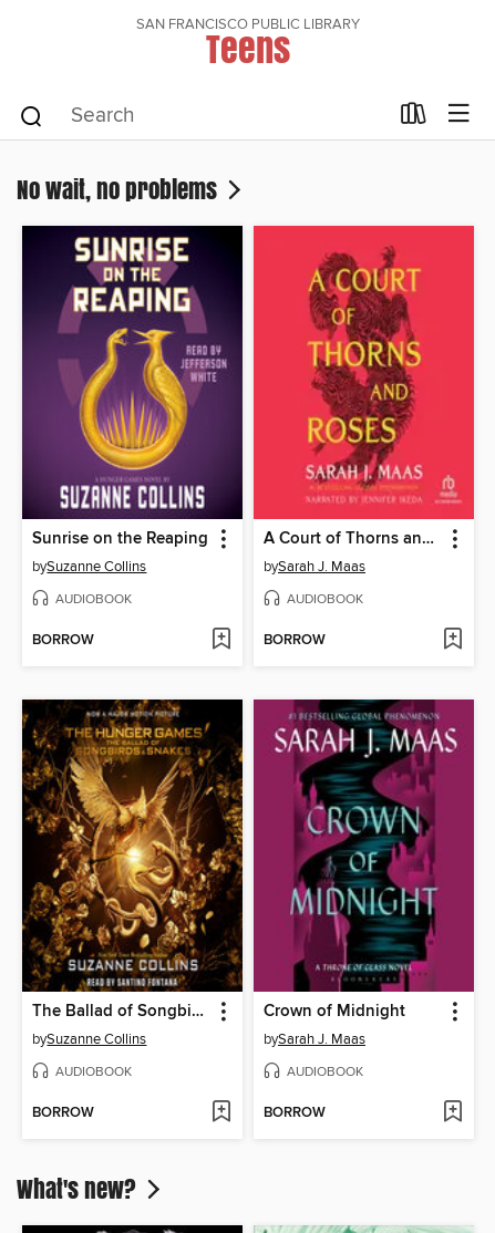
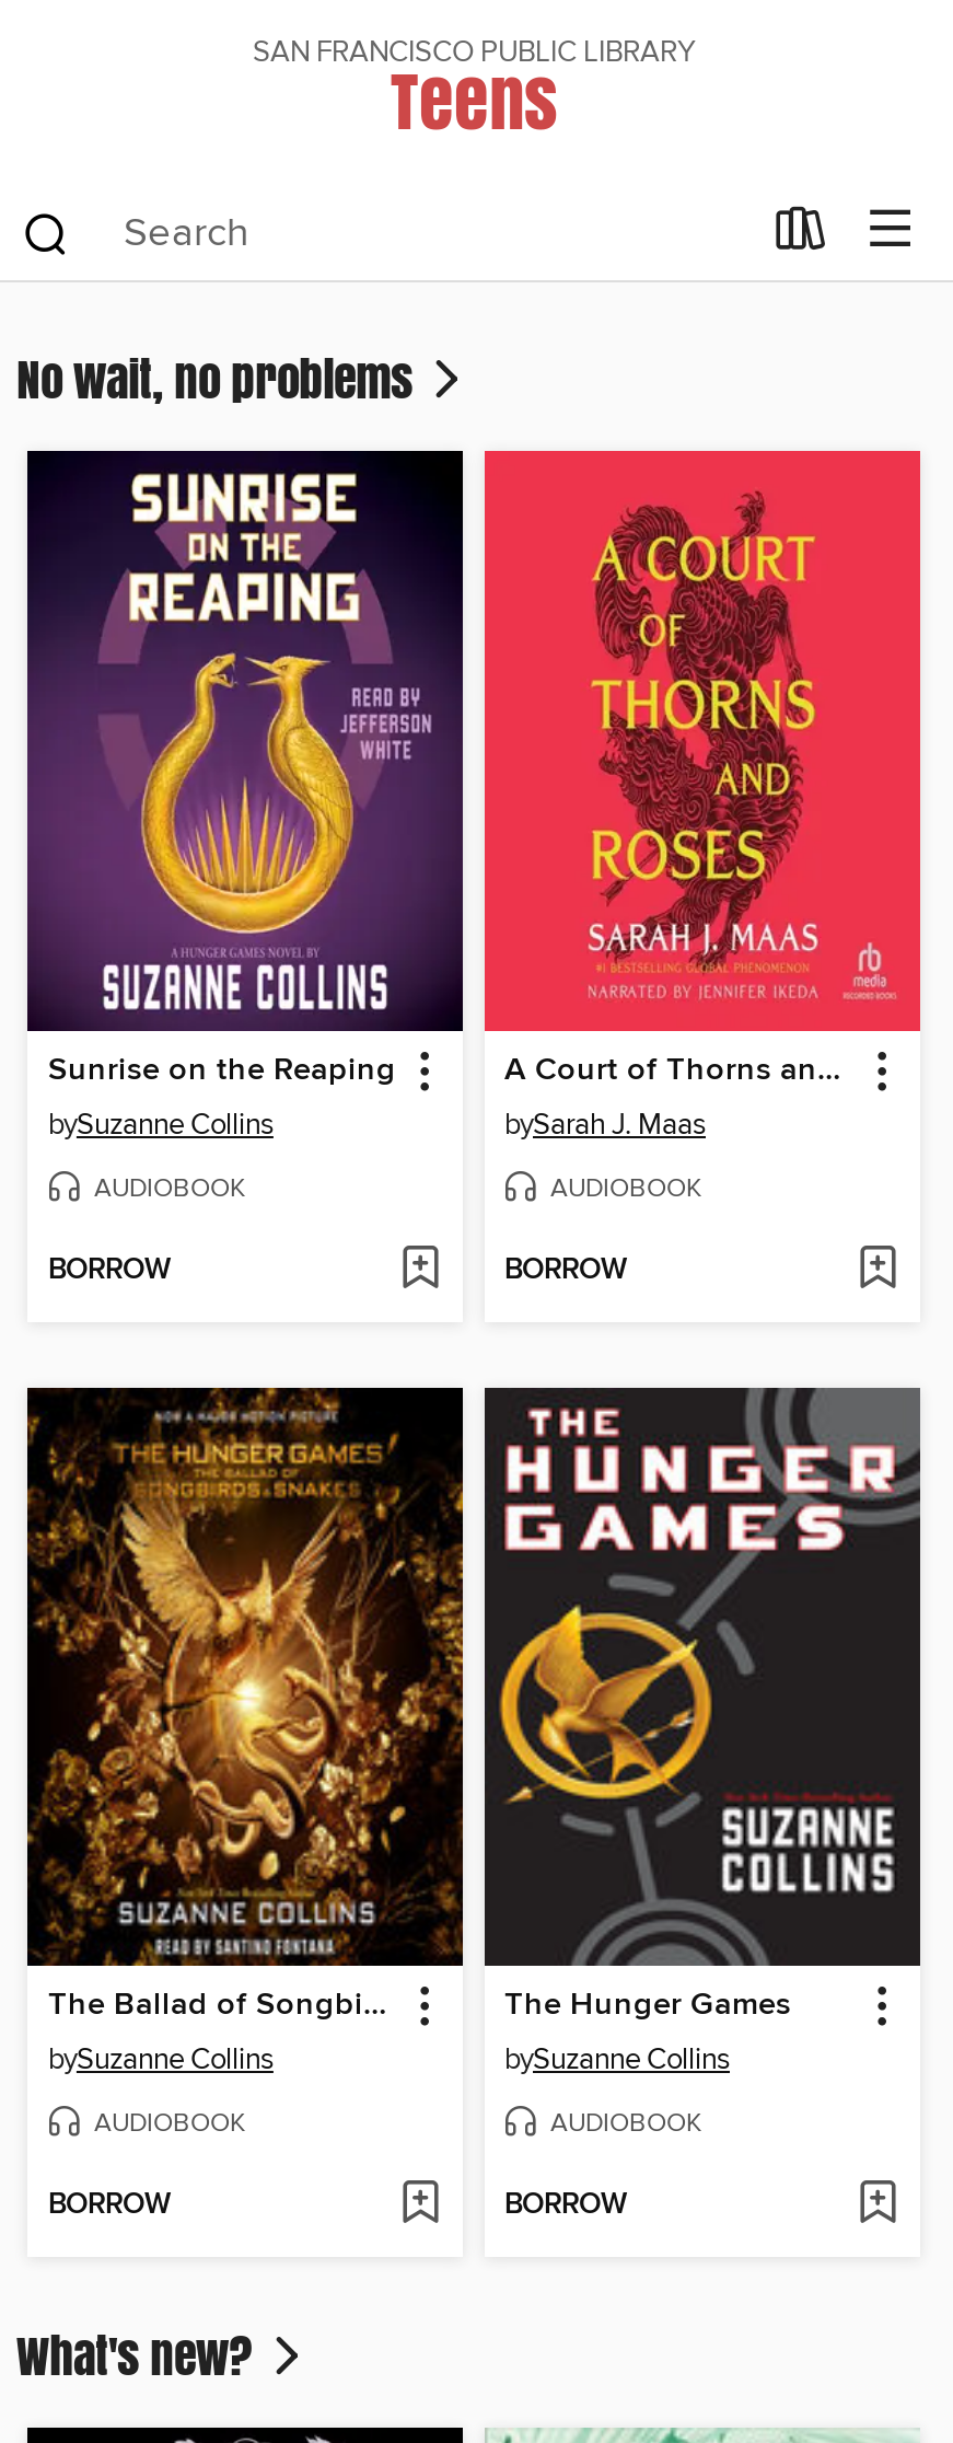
[252,698,475,1048] [image] | Crown of Midnight | bySarah J. Maas -> [483,1386,922,2078] [image] | The Hunger Games | bySuzanne Collins

